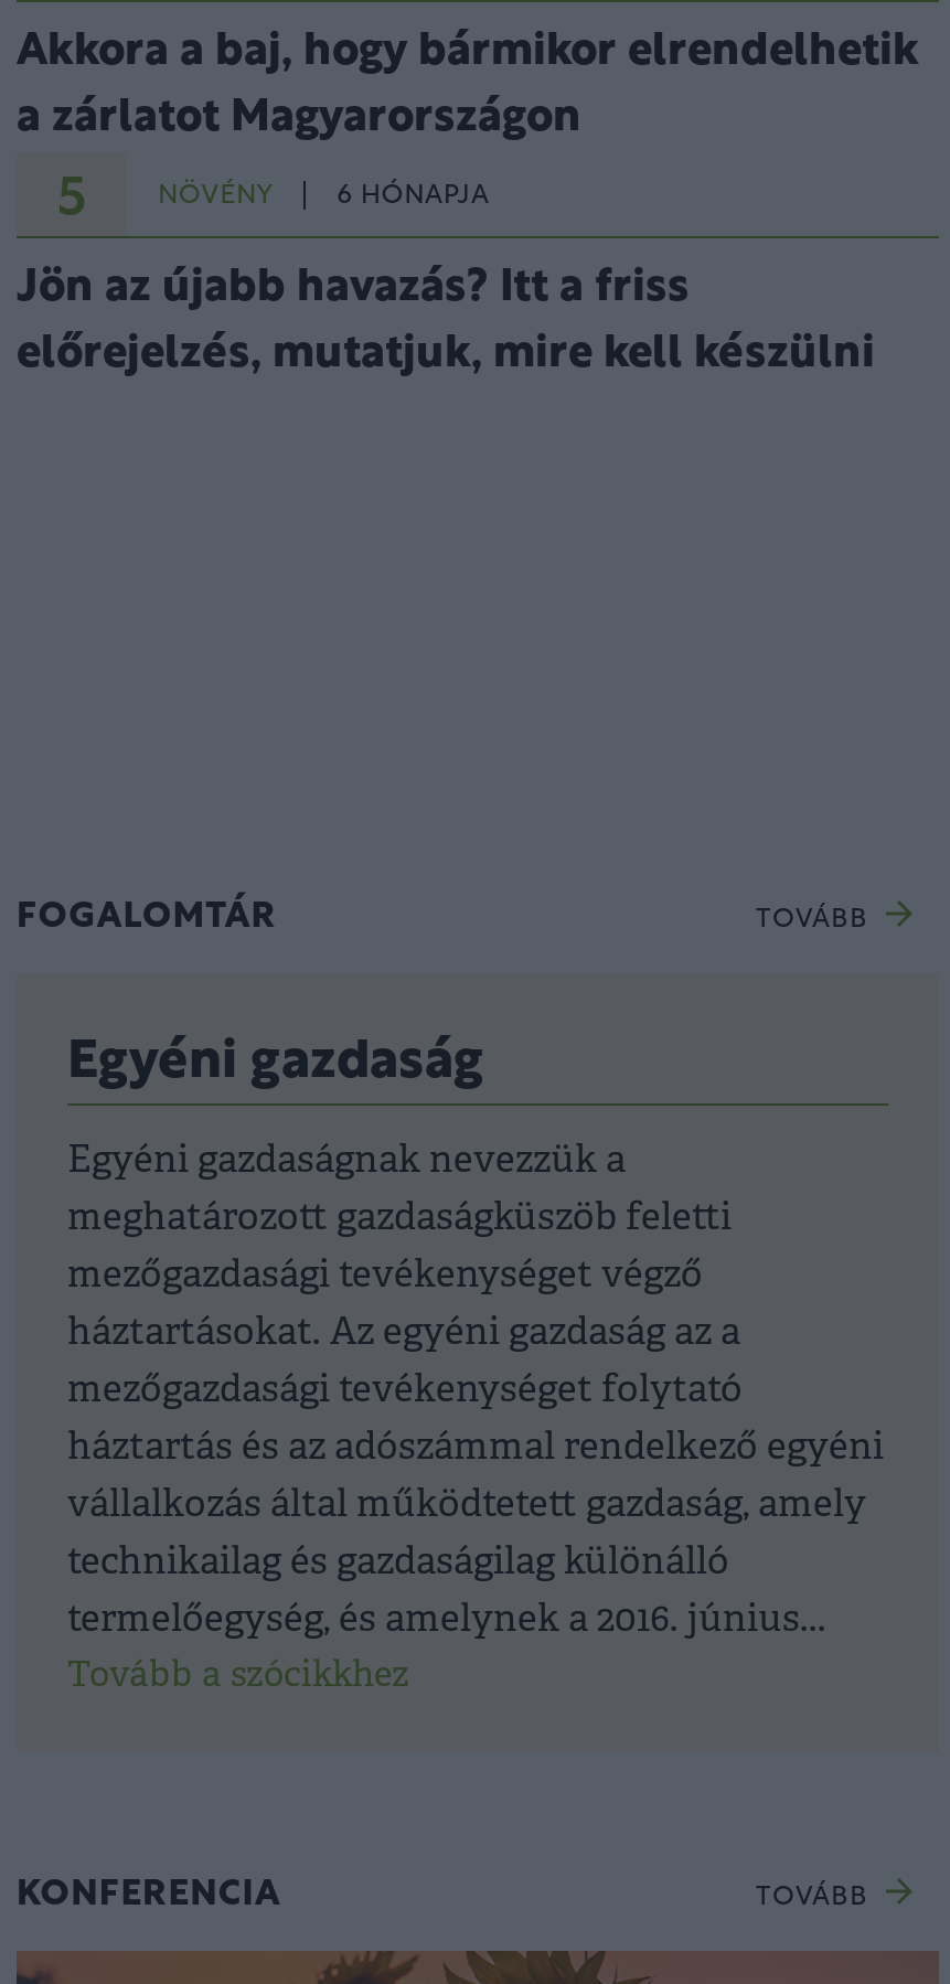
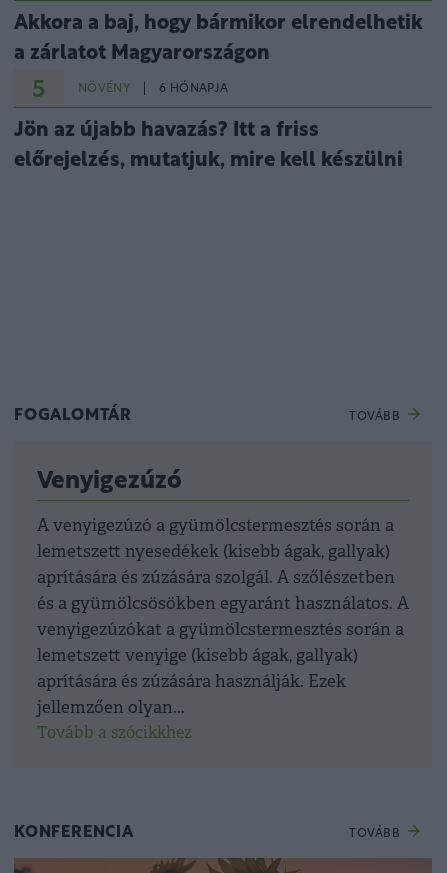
[67,1037,484,1090] Egyéni gazdaság -> [37,470,182,494] Venyigezúzó
[67,1137,884,1642] Egyéni gazdaságnak nevezzük a | meghatározott gazdaságküszöb feletti | mezőgazdasági tevékenységet végző | háztartásokat. Az egyéni gazdaság az a | mezőgazdasági tevékenységet folytató | háztartás és az adószámmal rendelkező egyéni | vállalkozás által működtetett gazdaság, amely | technikailag és gazdaságilag különálló | termelőegység, és amelynek a 2016. június... -> [37,515,409,718] A venyigezúzó a gyümölcstermesztés során a | lemetszett nyesedékek (kisebb ágak, gallyak) | aprítására és zúzására szolgál. A szőlészetben | és a gyümölcsösökben egyaránt használatos. A | venyigezúzókat a gyümölcstermesztés során a | lemetszett venyige (kisebb ágak, gallyak) | aprítására és zúzására használják. Ezek | jellemzően olyan...

